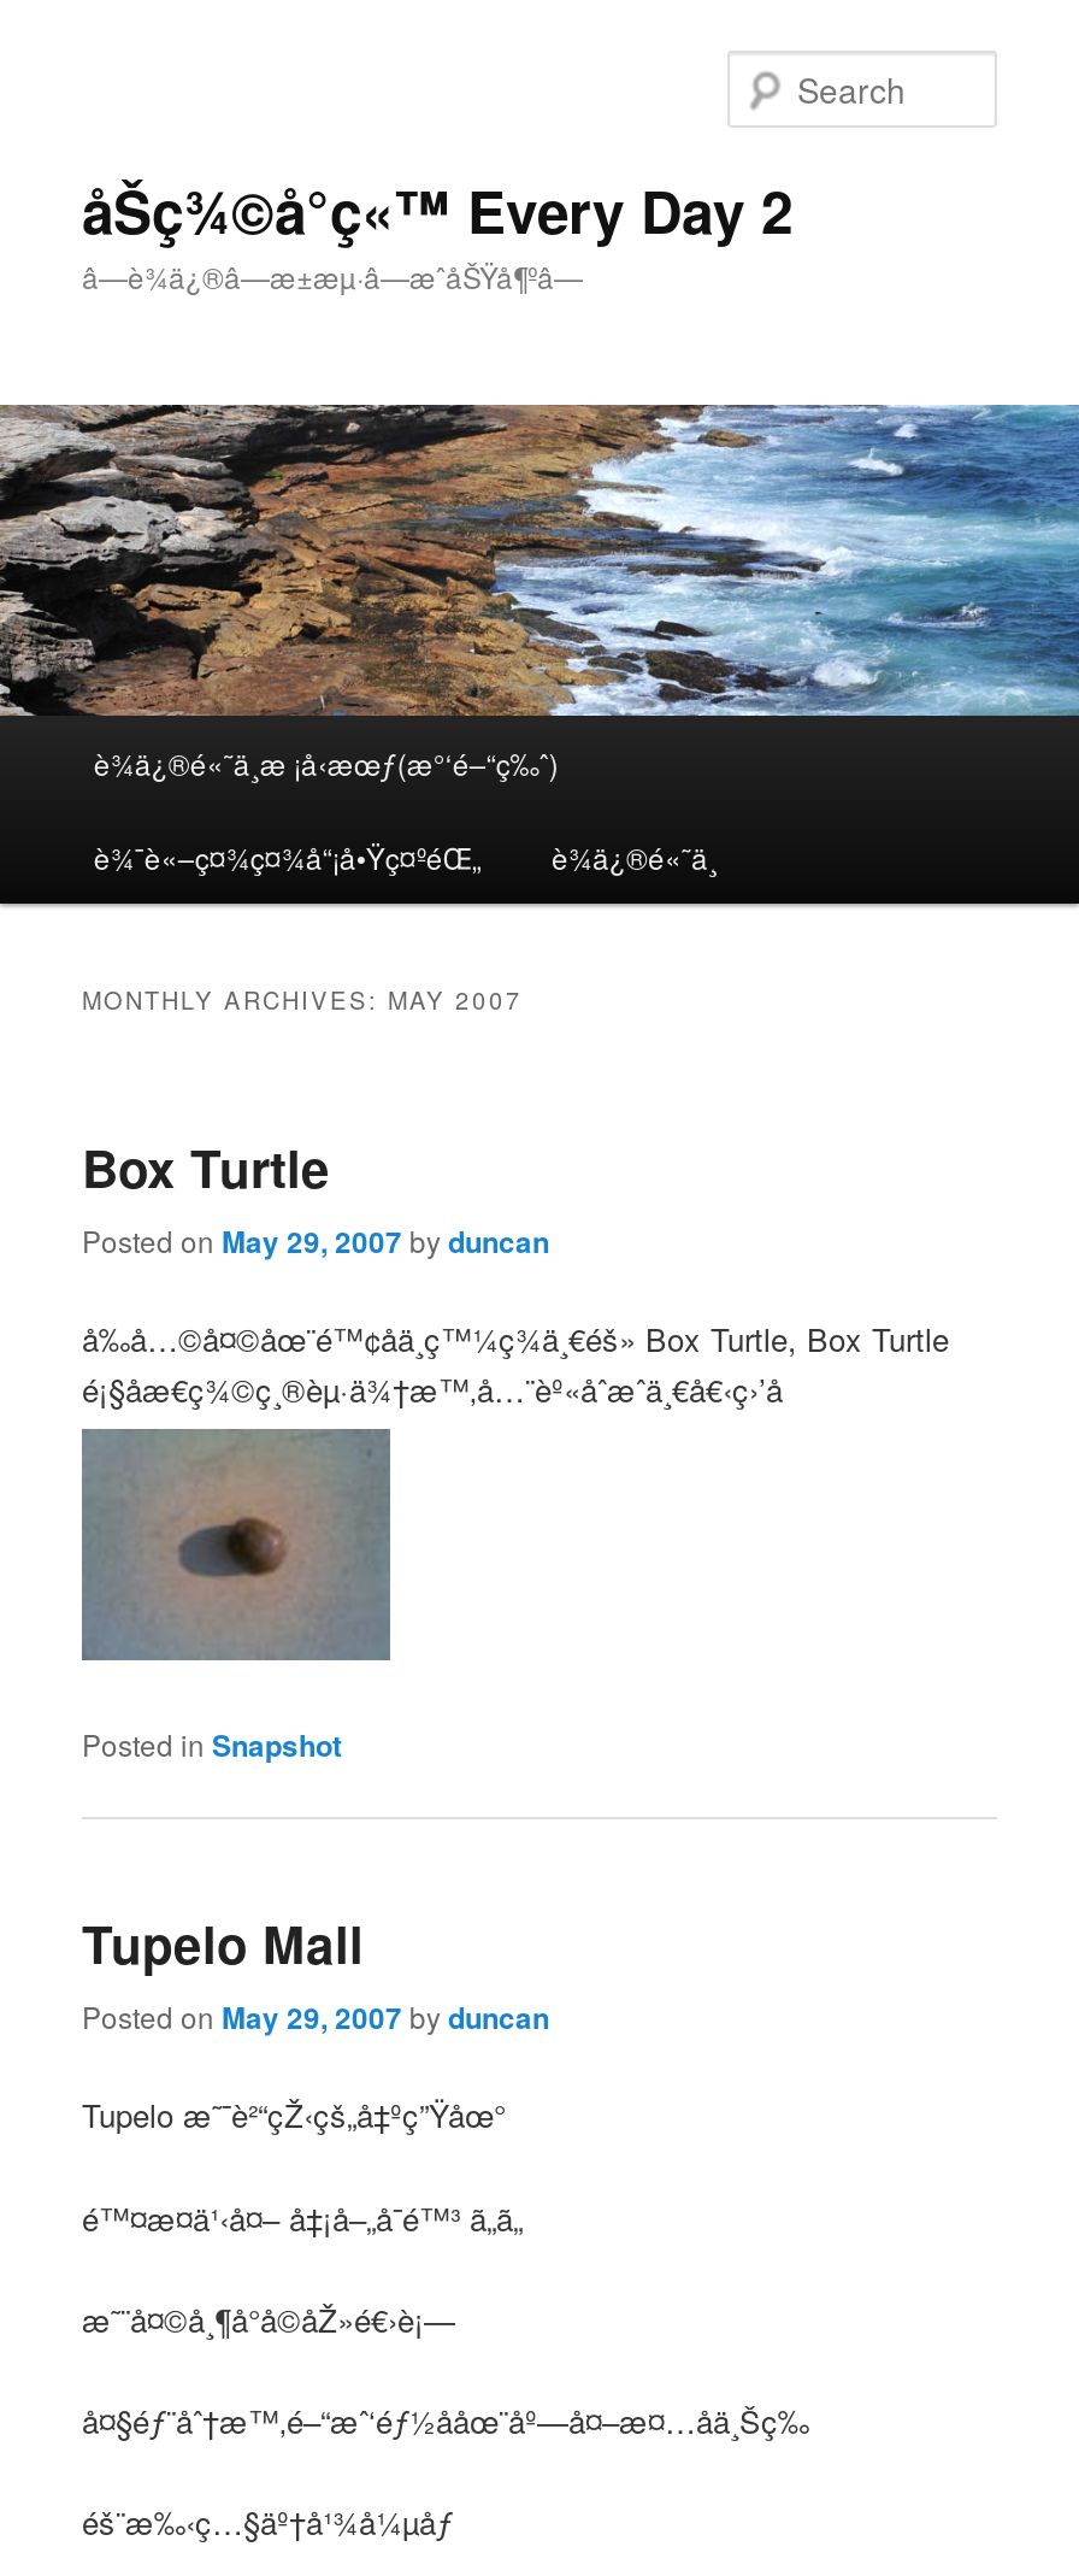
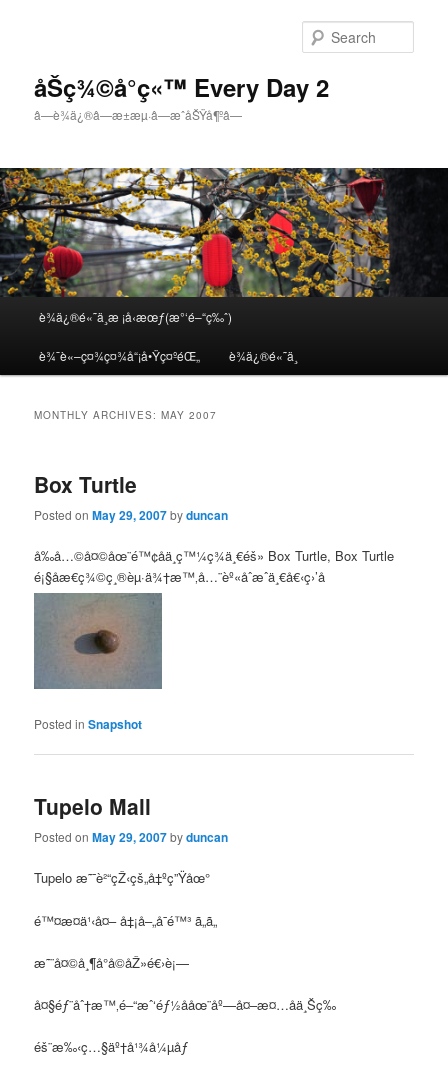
[7,402,1072,718] [image] -> [3,167,445,298] [image]

